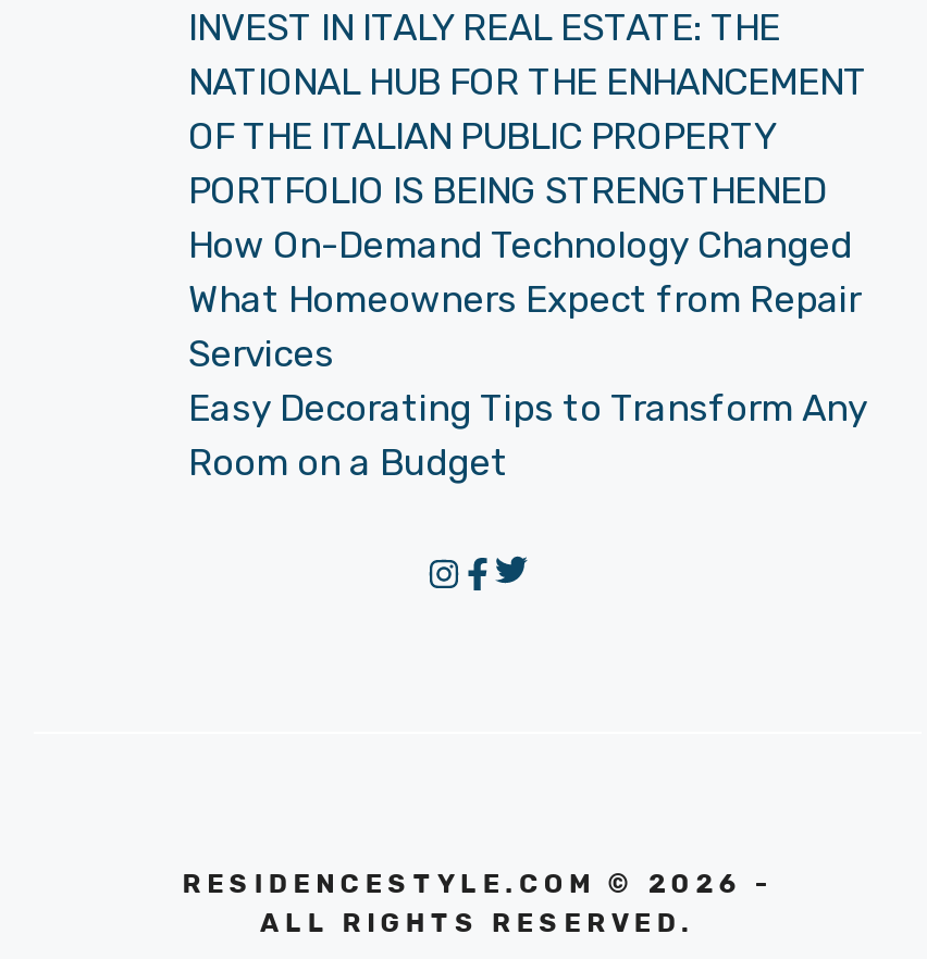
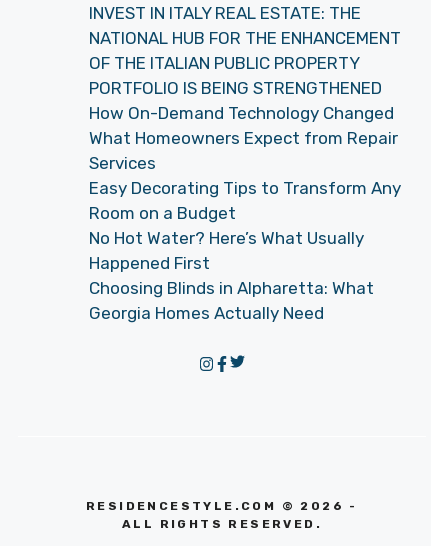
none -> [89,228,374,323] No Hot Water? Here’s What Usually | Happened First | Choosing Blinds in Alpharetta: What | Georgia Homes Actually Need

